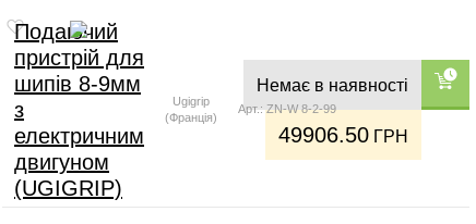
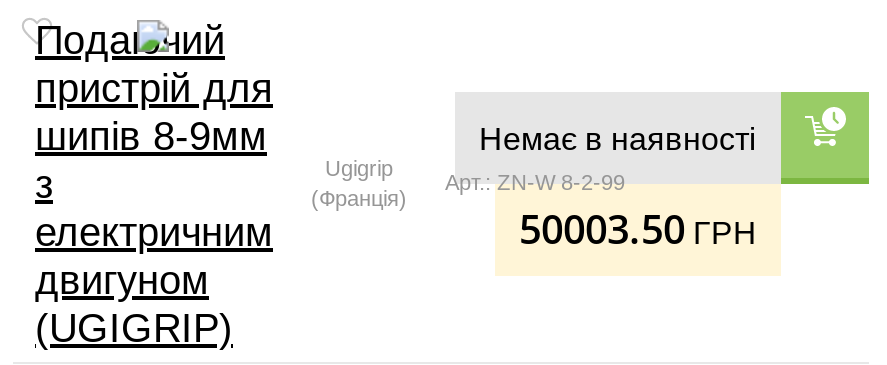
[278,123,408,147] 49906.50 ГРН -> [519,202,757,256] 50003.50 ГРН

